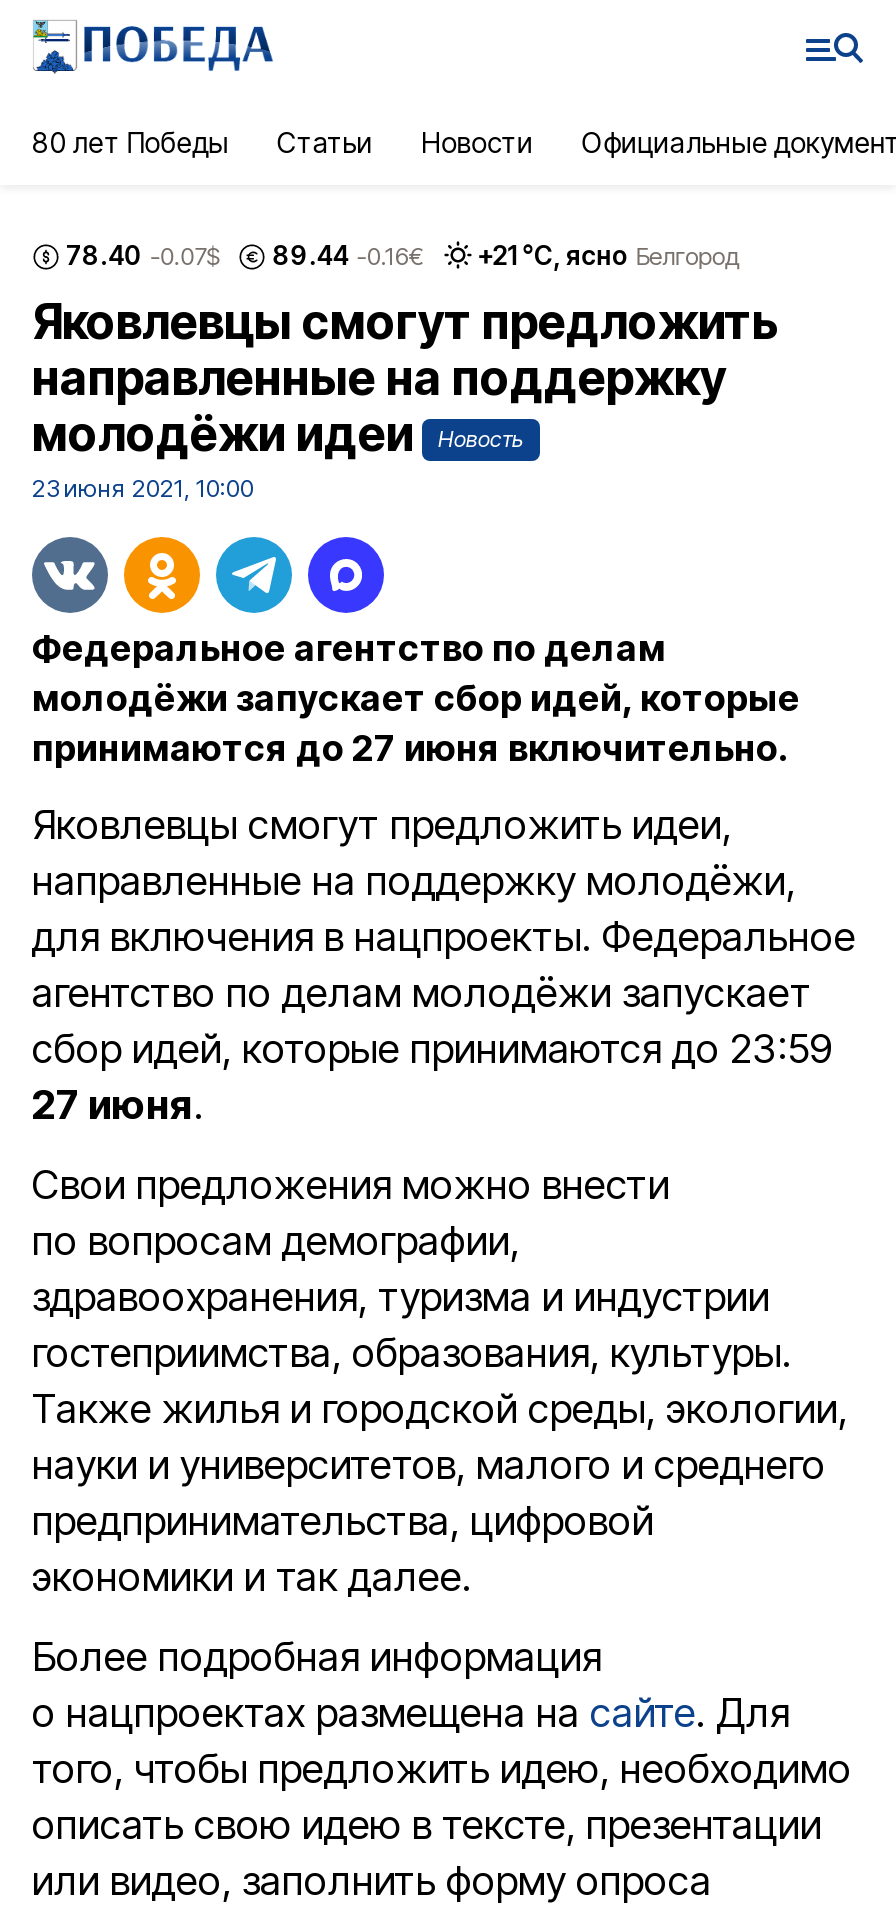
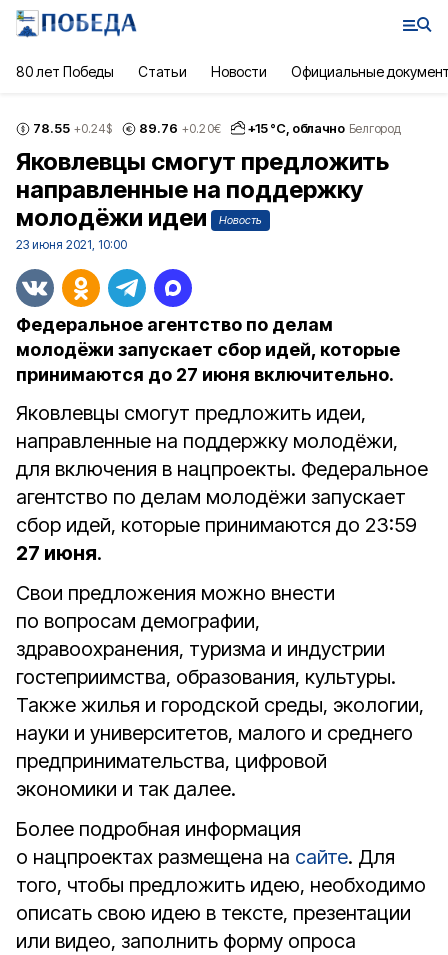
[66,238,219,270] 78.40 -0.07$ -> [33,119,112,135] 78.55 +0.24$
[273,238,423,270] 89.44 -0.16€ -> [139,119,221,135] 89.76 +0.20€
[477,239,739,271] +21 °С, ясно Белгород -> [248,120,400,136] +15 °С, облачно Белгород

